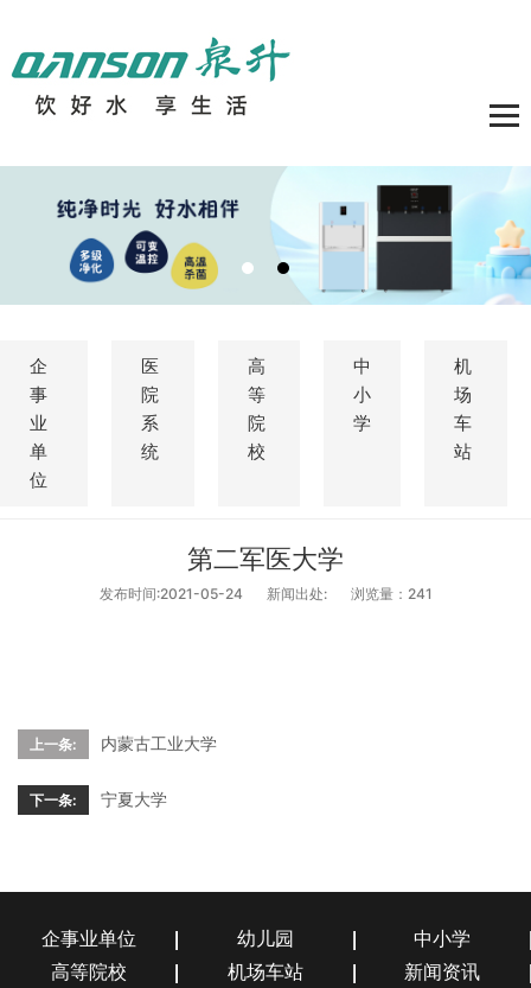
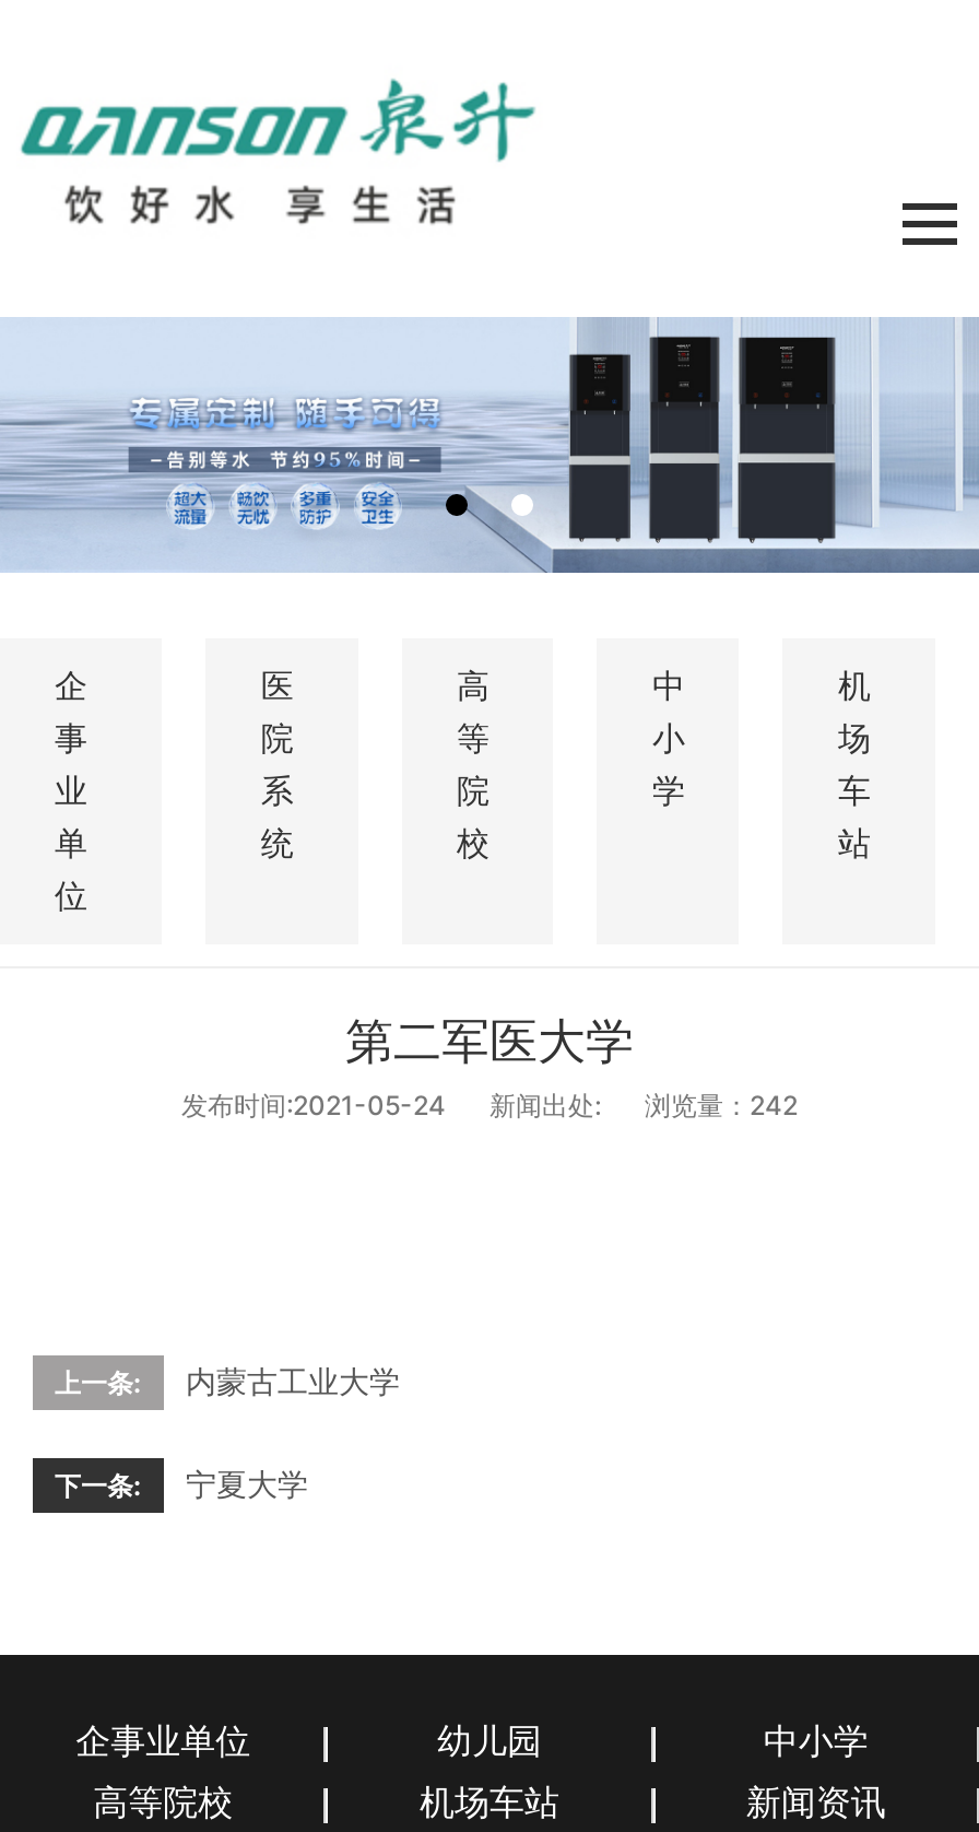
[4,167,527,305] [image] -> [7,317,972,575] [image]
[99,584,432,602] 发布时间:2021-05-24 新闻出处: 浏览量：241 -> [181,1088,798,1121] 发布时间:2021-05-24 新闻出处: 浏览量：242

